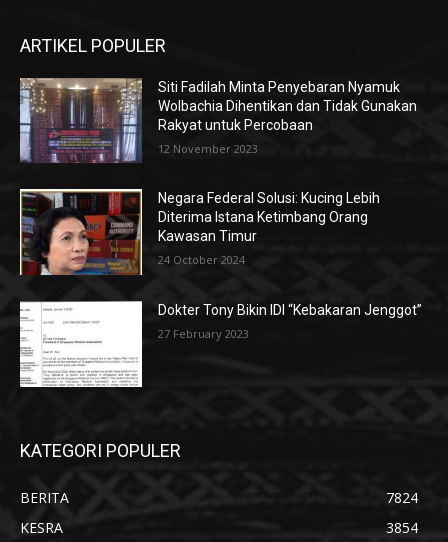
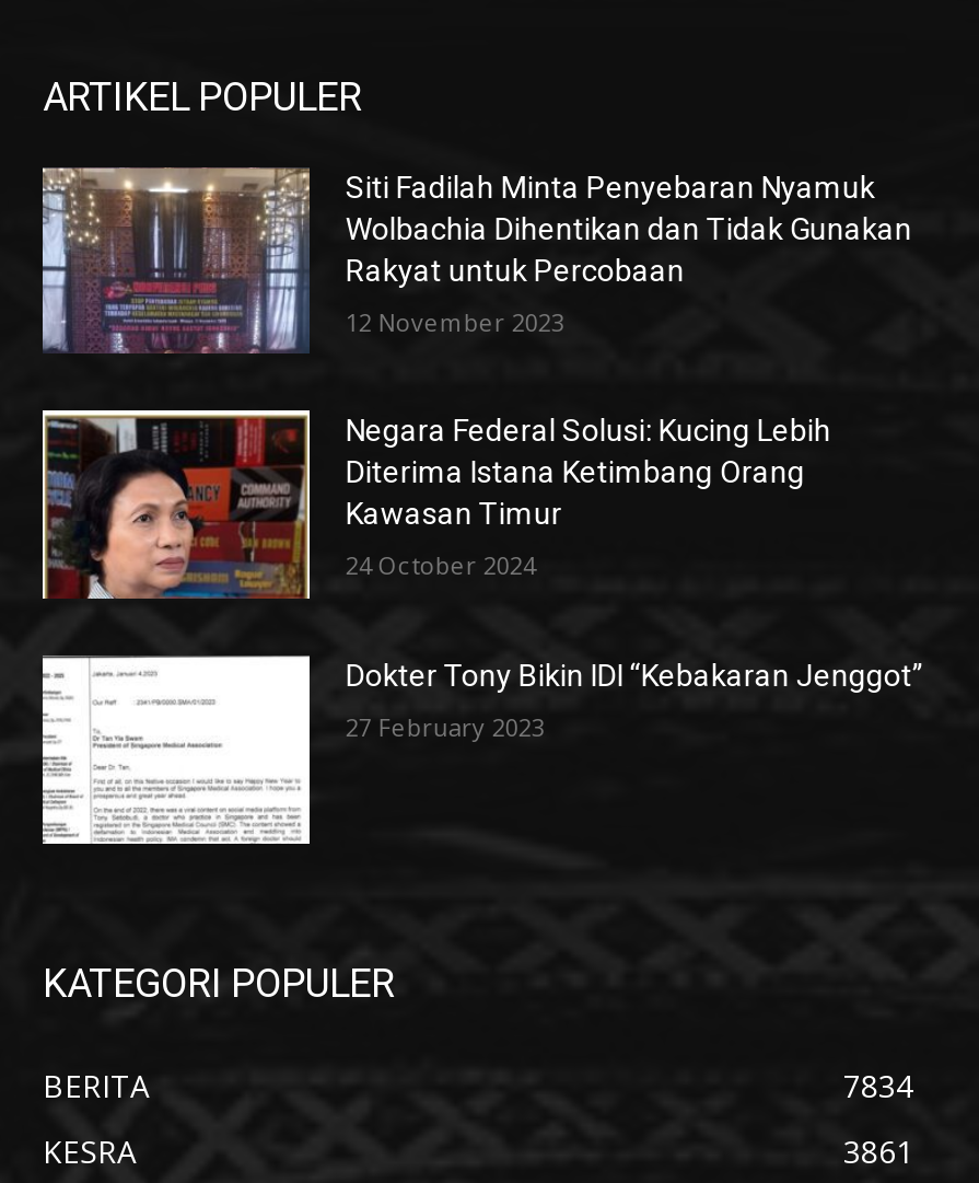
[386,488,418,507] 7824 -> [843,1064,913,1106] 7834
[386,518,418,537] 3854 -> [843,1130,913,1171] 3861

